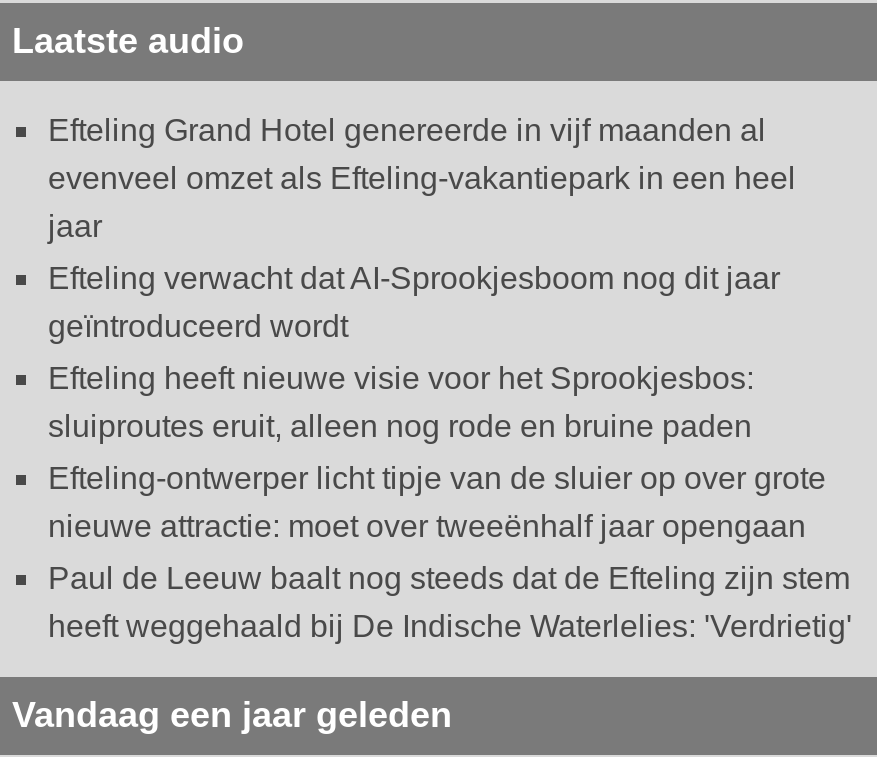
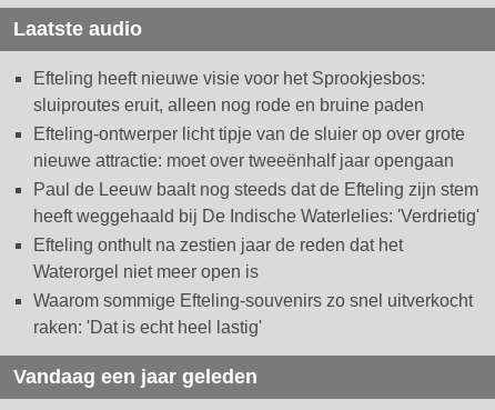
[48,113,796,343] Efteling Grand Hotel genereerde in vijf maanden al | evenveel omzet als Efteling-vakantiepark in een heel | jaar | Efteling verwacht dat AI-Sprookjesboom nog dit jaar | geïntroduceerd wordt -> none
moved [48,361,852,643] -> [33,69,479,226]: Efteling heeft nieuwe visie voor het Sprookjesbos: | sluiproutes eruit, alleen nog rode en bruine paden | Efteling-ontwerper licht tipje van de sluier op over grote | nieuwe attractie: moet over tweeënhalf jaar opengaan | Paul de Leeuw baalt nog steeds dat de Efteling zijn stem | heeft weggehaald bij De Indische Waterlelies: 'Verdrietig'
none -> [33,236,473,337] Efteling onthult na zestien jaar de reden dat het | Waterorgel niet meer open is | Waarom sommige Efteling-souvenirs zo snel uitverkocht | raken: 'Dat is echt heel lastig'

